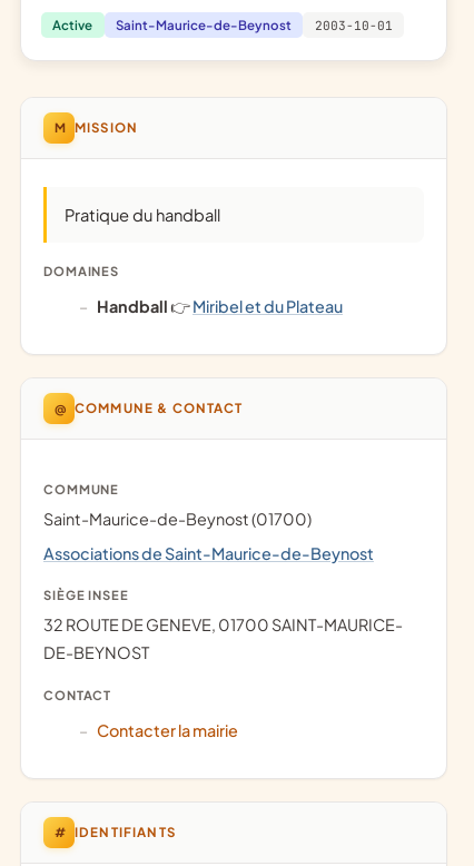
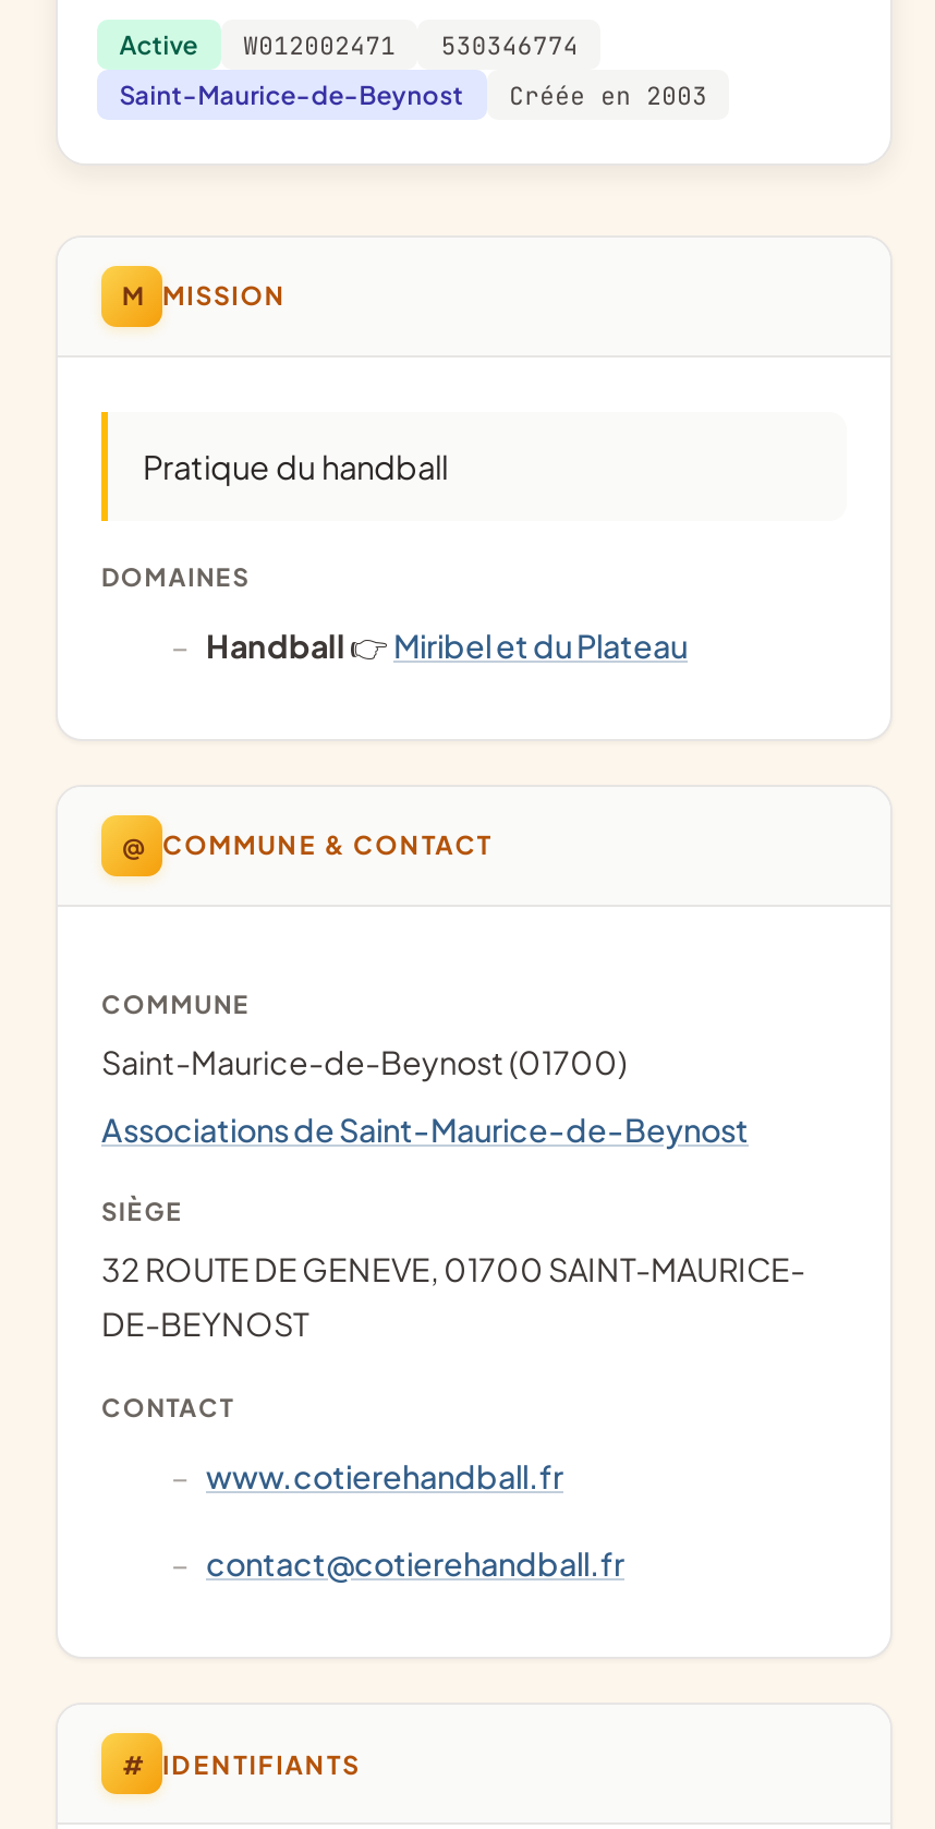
[315,17,393,33] 2003-10-01 -> [509,80,707,110] Créée en 2003
none -> [243,29,578,60] W012002471 | 530346774
[43,587,129,603] SIÈGE INSEE -> [101,1195,183,1226] SIÈGE
[97,720,238,740] Contacter la mairie -> [206,1456,624,1583] www.cotierehandball.fr | contact@cotierehandball.fr

